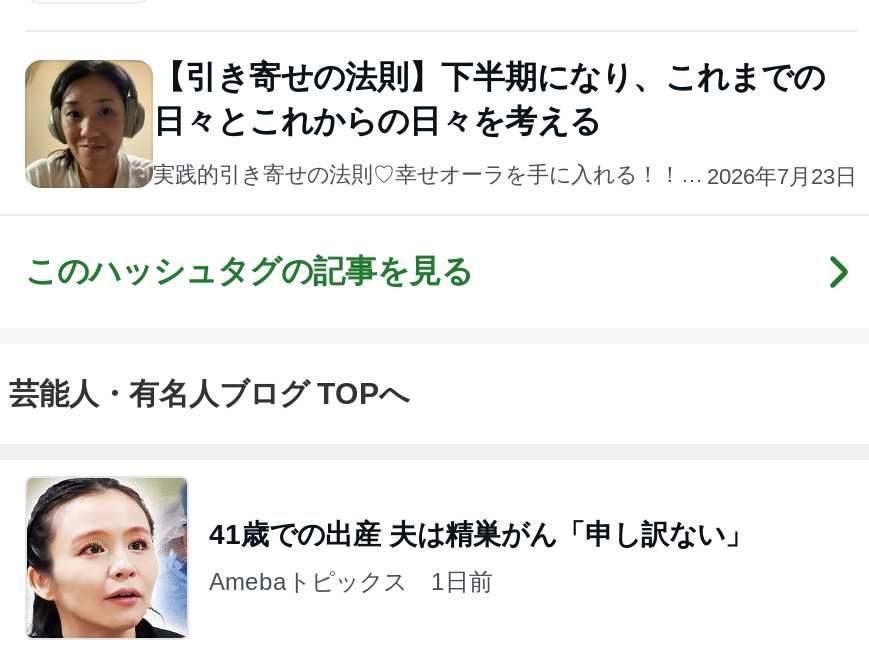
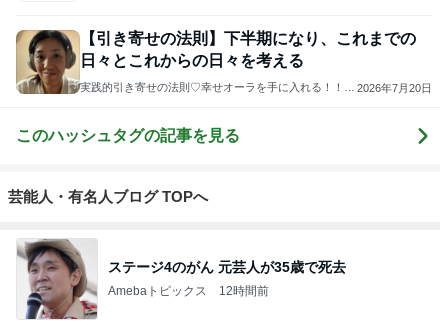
[707,163,857,187] 2026年7月23日 -> [357,81,432,93] 2026年7月20日
[25,478,753,640] [image] | 41歳での出産 夫は精巣がん「申し訳ない」 -> [17,239,346,320] [image] | ステージ4のがん 元芸人が35歳で死去
[209,567,493,595] Amebaトピックス 1日前 -> [108,283,269,297] Amebaトピックス 12時間前

